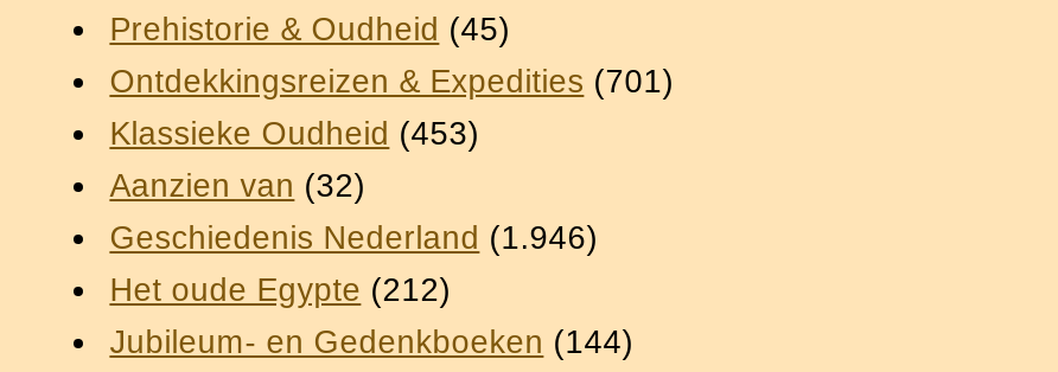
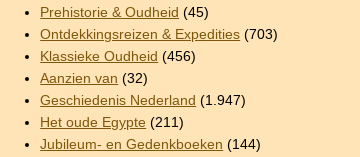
[110,63,674,99] Ontdekkingsreizen & Expedities (701) -> [40,27,278,42] Ontdekkingsreizen & Expedities (703)
[110,115,480,151] Klassieke Oudheid (453) -> [40,49,196,64] Klassieke Oudheid (456)
[110,220,598,255] Geschiedenis Nederland (1.946) -> [40,93,246,108] Geschiedenis Nederland (1.947)
[110,272,451,307] Het oude Egypte (212) -> [40,115,184,130] Het oude Egypte (211)

